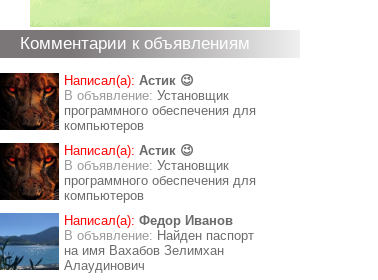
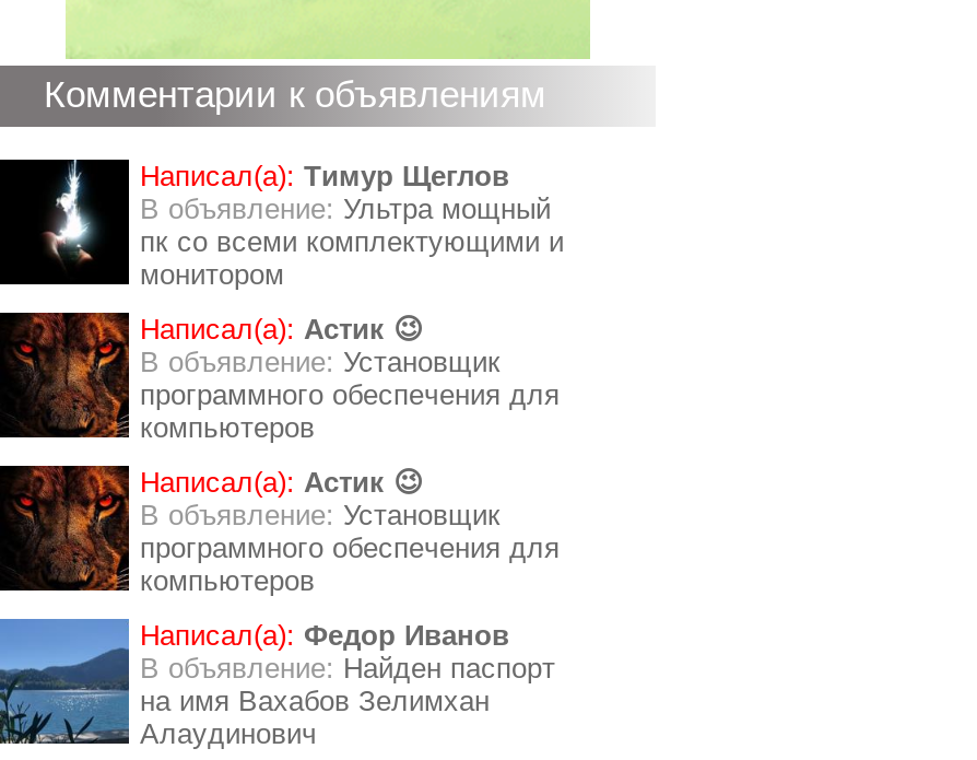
none -> [17,157,564,291] [image] | Написал(а): Тимур Щеглов | В объявление: Ультра мощный | пк со всеми комплектующими и | монитором

